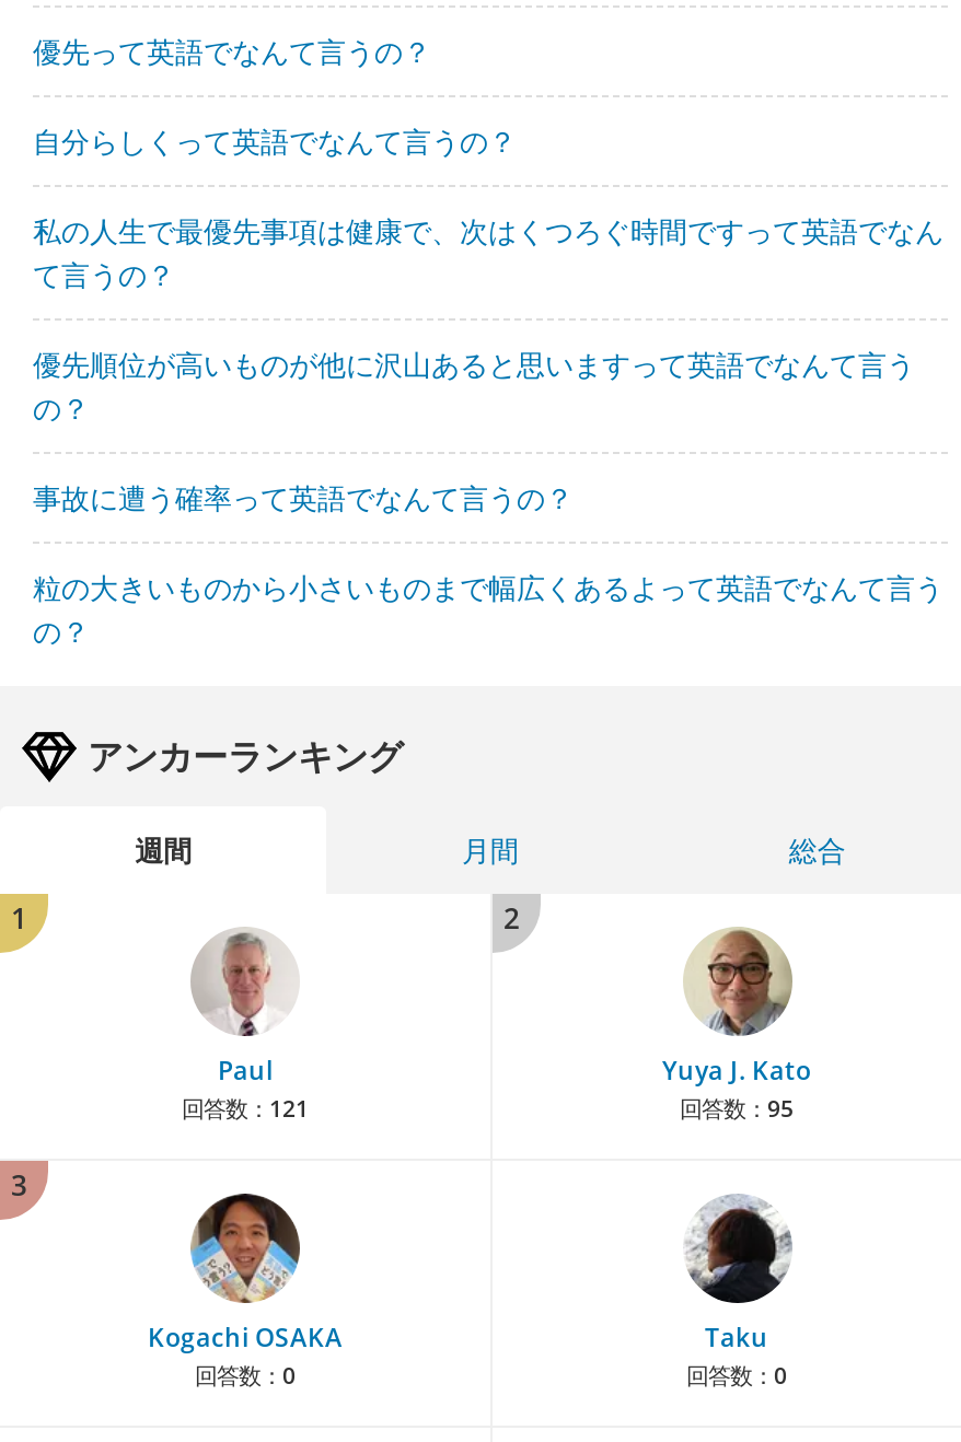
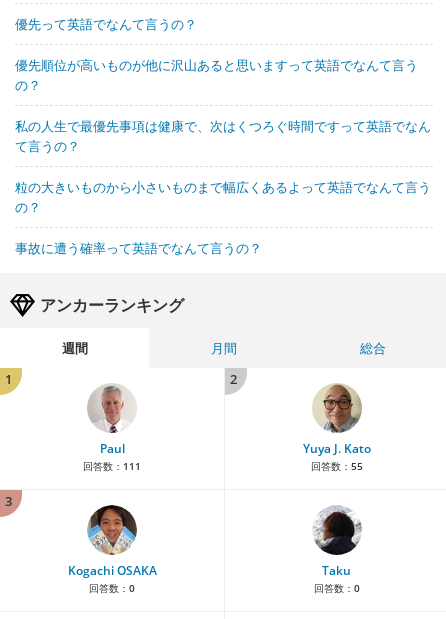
[33,121,517,161] 自分らしくって英語でなんて言うの？ -> none
moved [33,211,943,294] -> [15,117,431,155]: 私の人生で最優先事項は健康で、次はくつろぐ時間ですって英語でなん | て言うの？
moved [33,345,915,428] -> [15,56,418,94]: 優先順位が高いものが他に沢山あると思いますって英語でなんて言う | の？
moved [33,478,574,518] -> [15,239,262,257]: 事故に遭う確率って英語でなんて言うの？
moved [33,568,943,651] -> [15,178,431,216]: 粒の大きいものから小さいものまで幅広くあるよって英語でなんて言う | の？
[182,1093,309,1124] 回答数：121 -> [83,459,141,473] 回答数：111
[680,1093,794,1124] 回答数：95 -> [310,459,362,473] 回答数：55

